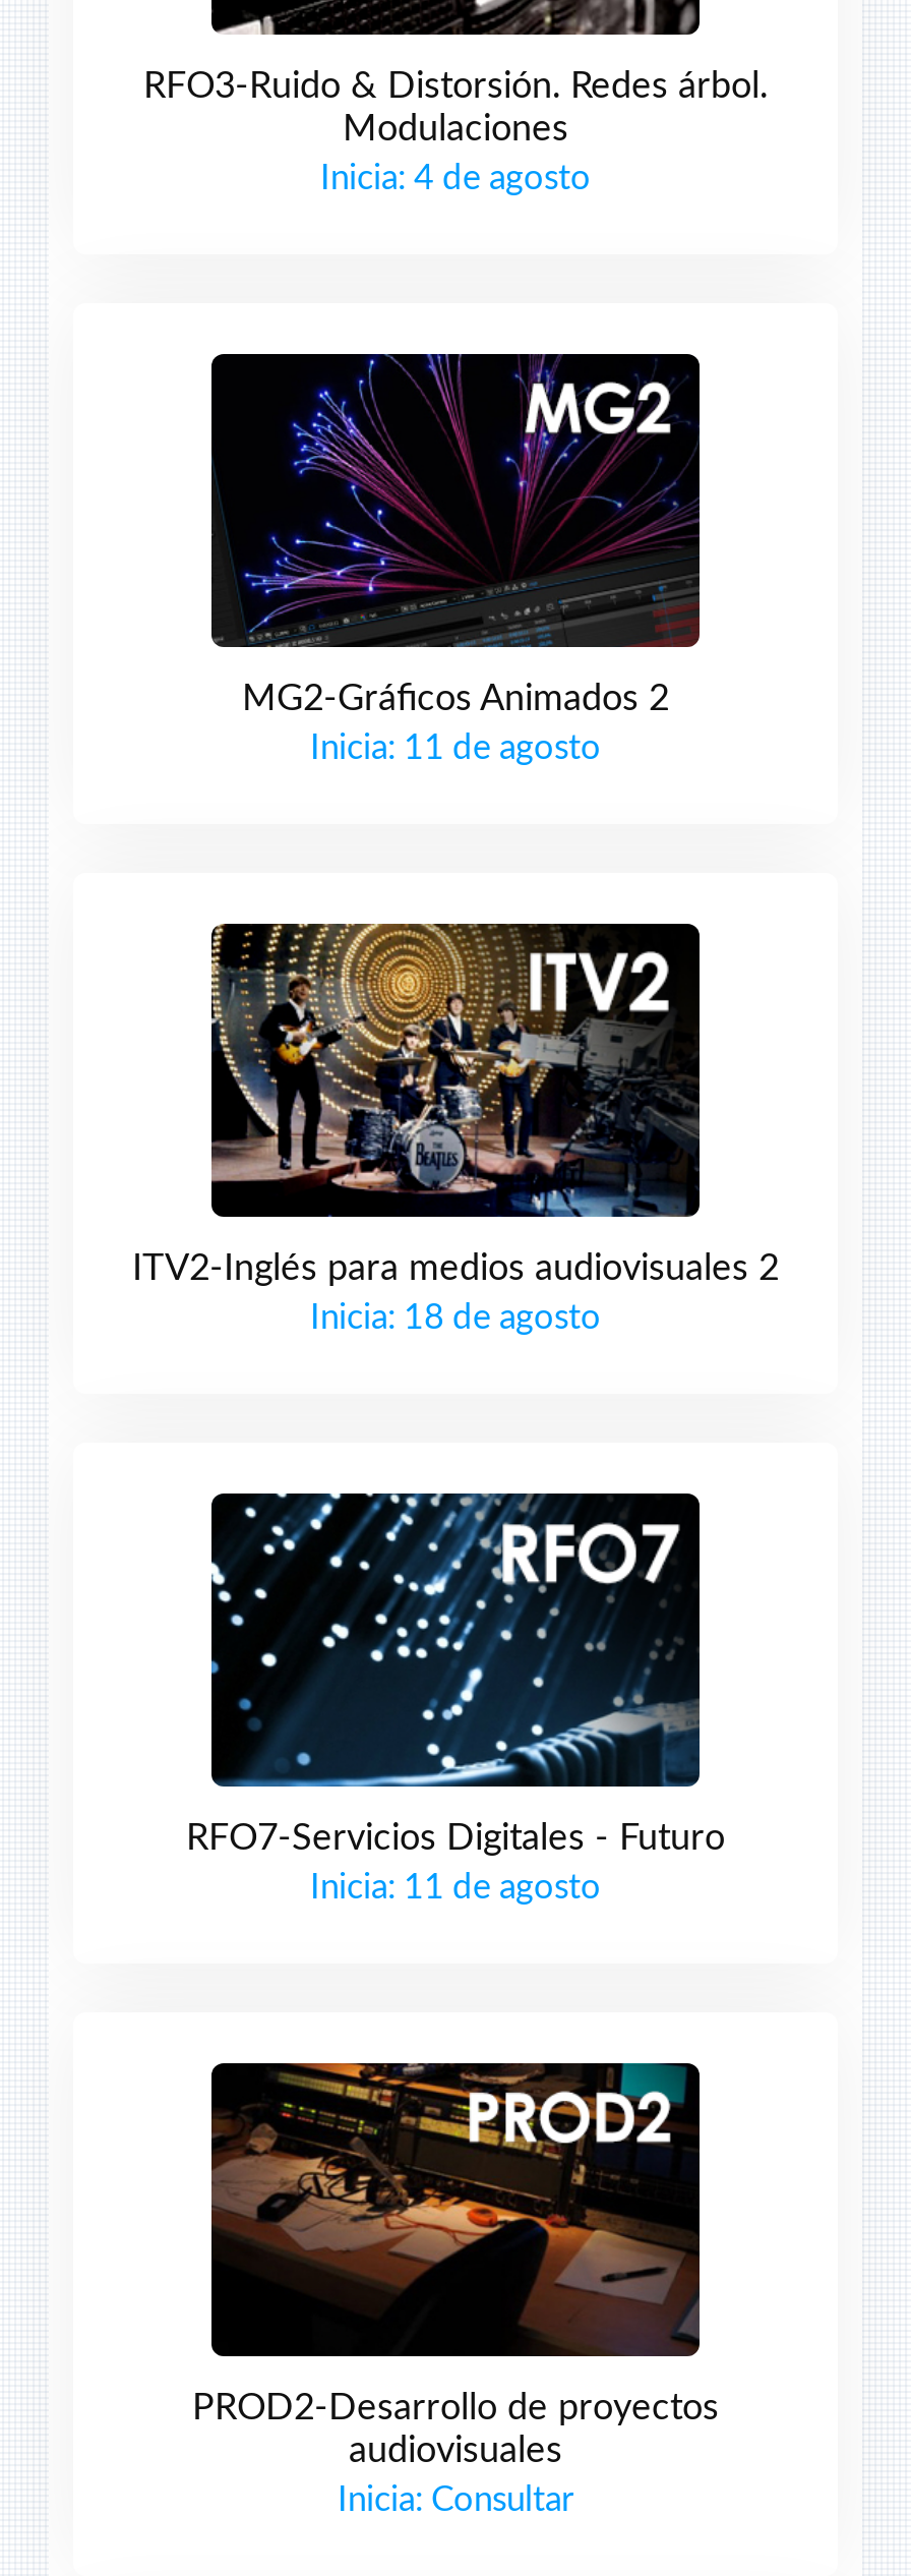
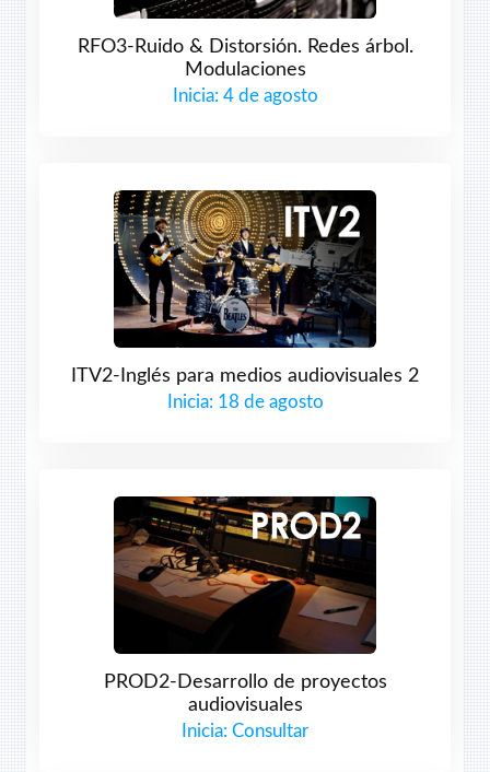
[211,352,700,765] [image] | MG2-Gráficos Animados 2 | Inicia: 11 de agosto -> none
[186,1491,725,1904] [image] | RFO7-Servicios Digitales - Futuro | Inicia: 11 de agosto -> none

